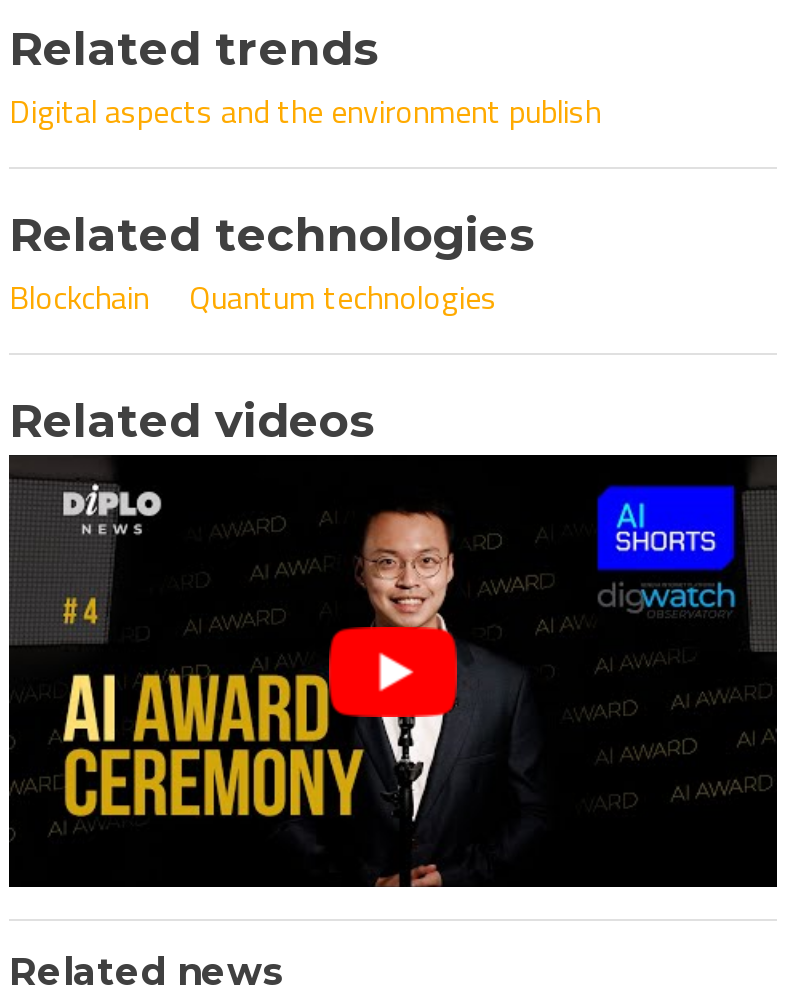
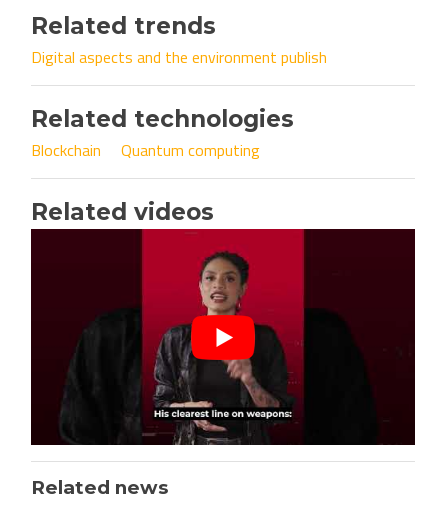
[189,273,497,321] Quantum technologies -> [121,138,260,162] Quantum computing
[9,453,777,887] [image] -> [31,228,415,446] [image]

